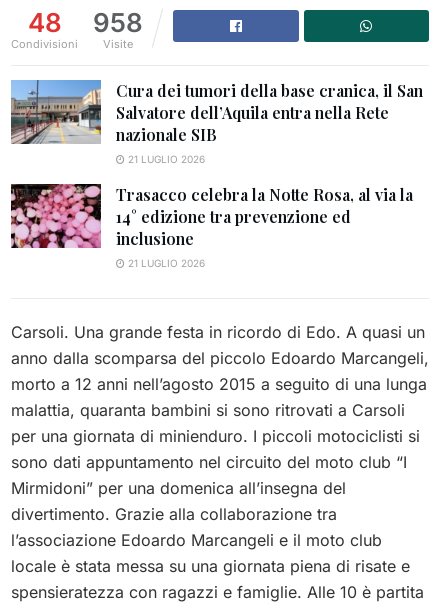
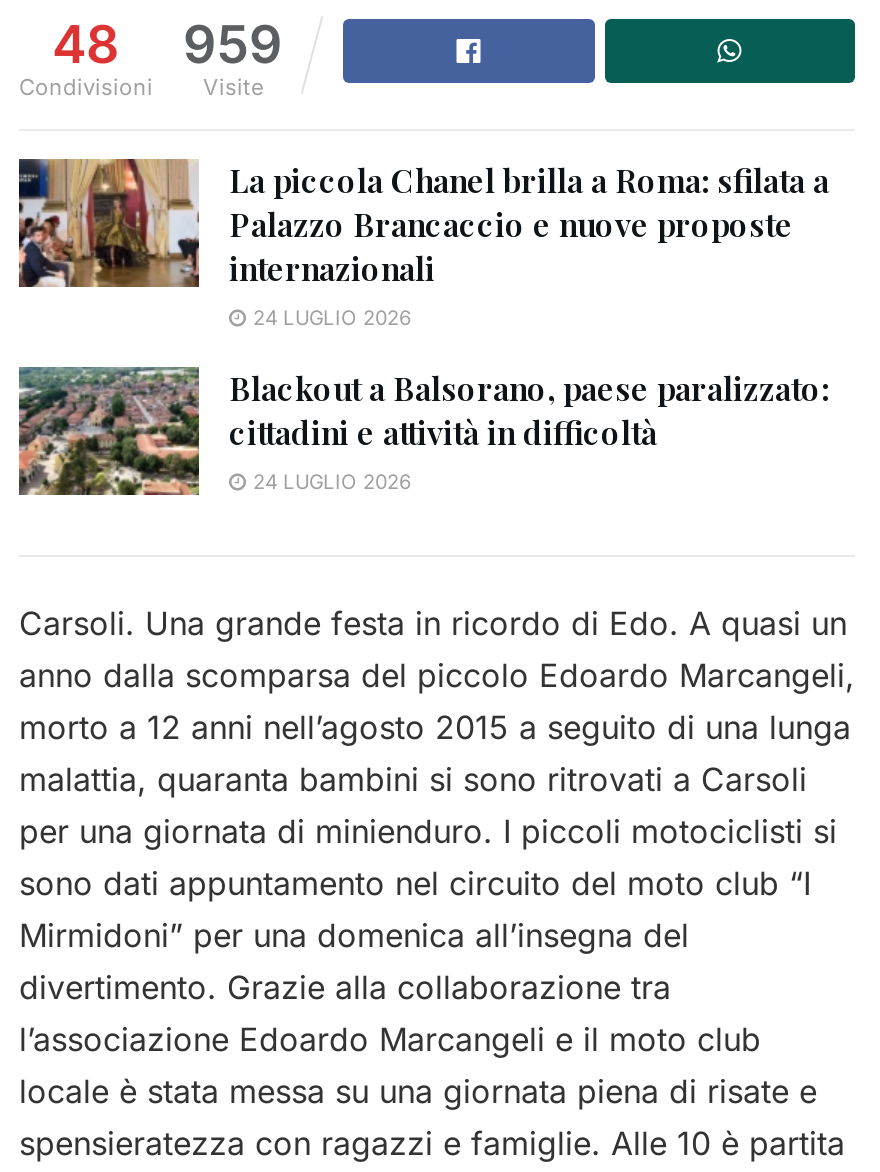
[27,7,143,38] 48 958 -> [52,12,283,74] 48 959
[11,79,423,165] [image] | Cura dei tumori della base cranica, il San | Salvatore dell’Aquila entra nella Rete | nazionale SIB | 21 LUGLIO 2026 -> [17,157,829,328] [image] | La piccola Chanel brilla a Roma: sfilata a | Palazzo Brancaccio e nuove proposte | internazionali | 24 LUGLIO 2026
[10,183,413,269] [image] | Trasacco celebra la Notte Rosa, al via la | 14° edizione tra prevenzione ed | inclusione | 21 LUGLIO 2026 -> [17,365,829,497] [image] | Blackout a Balsorano, paese paralizzato: | cittadini e attività in difficoltà | 24 LUGLIO 2026

